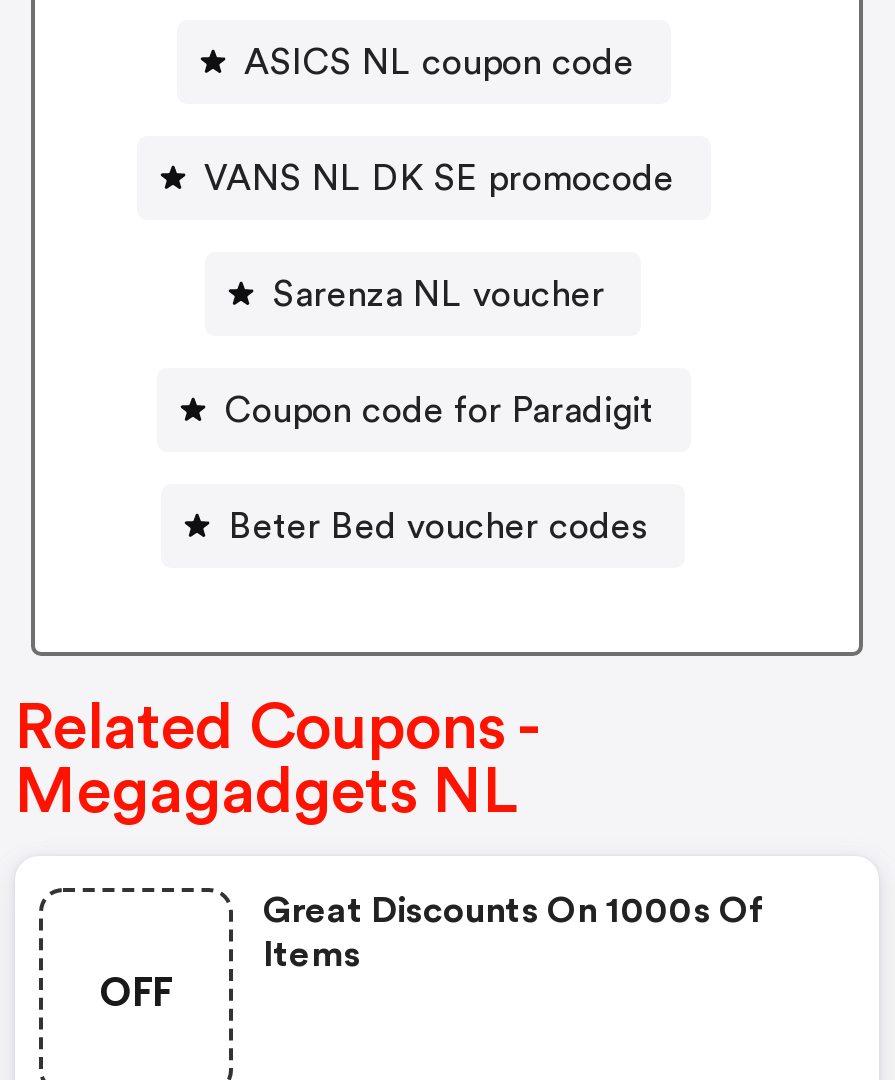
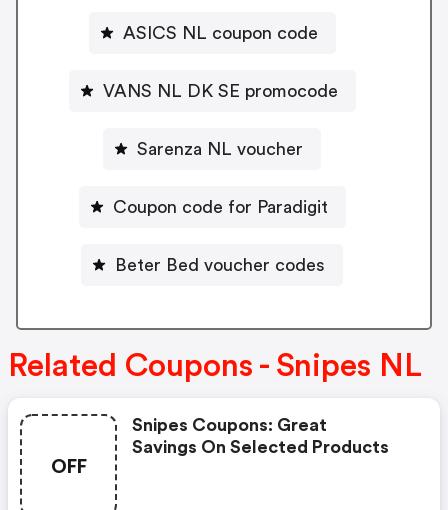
[15,697,535,825] Related Coupons - | Megagadgets NL -> [8,350,422,382] Related Coupons - Snipes NL
[263,893,765,973] Great Discounts On 1000s Of | Items -> [132,416,389,456] Snipes Coupons: Great | Savings On Selected Products

